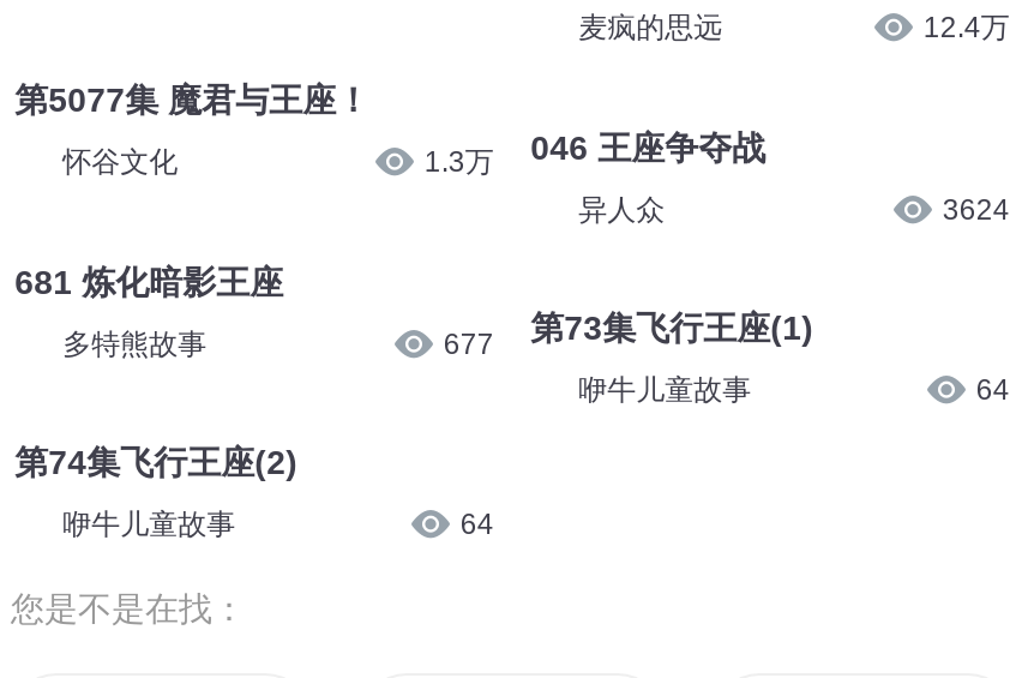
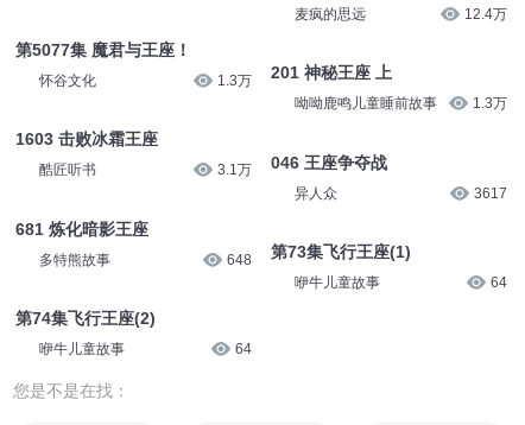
none -> [270,63,508,112] 201 神秘王座 上 | 呦呦鹿鸣儿童睡前故事 | 1.3万
none -> [15,130,252,178] 1603 击败冰霜王座 | 酷匠听书 | 3.1万
[943,192,1010,226] 3624 -> [474,185,508,201] 3617
[444,309,814,360] 677 第73集飞行王座(1) -> [227,243,410,268] 648 第73集飞行王座(1)

